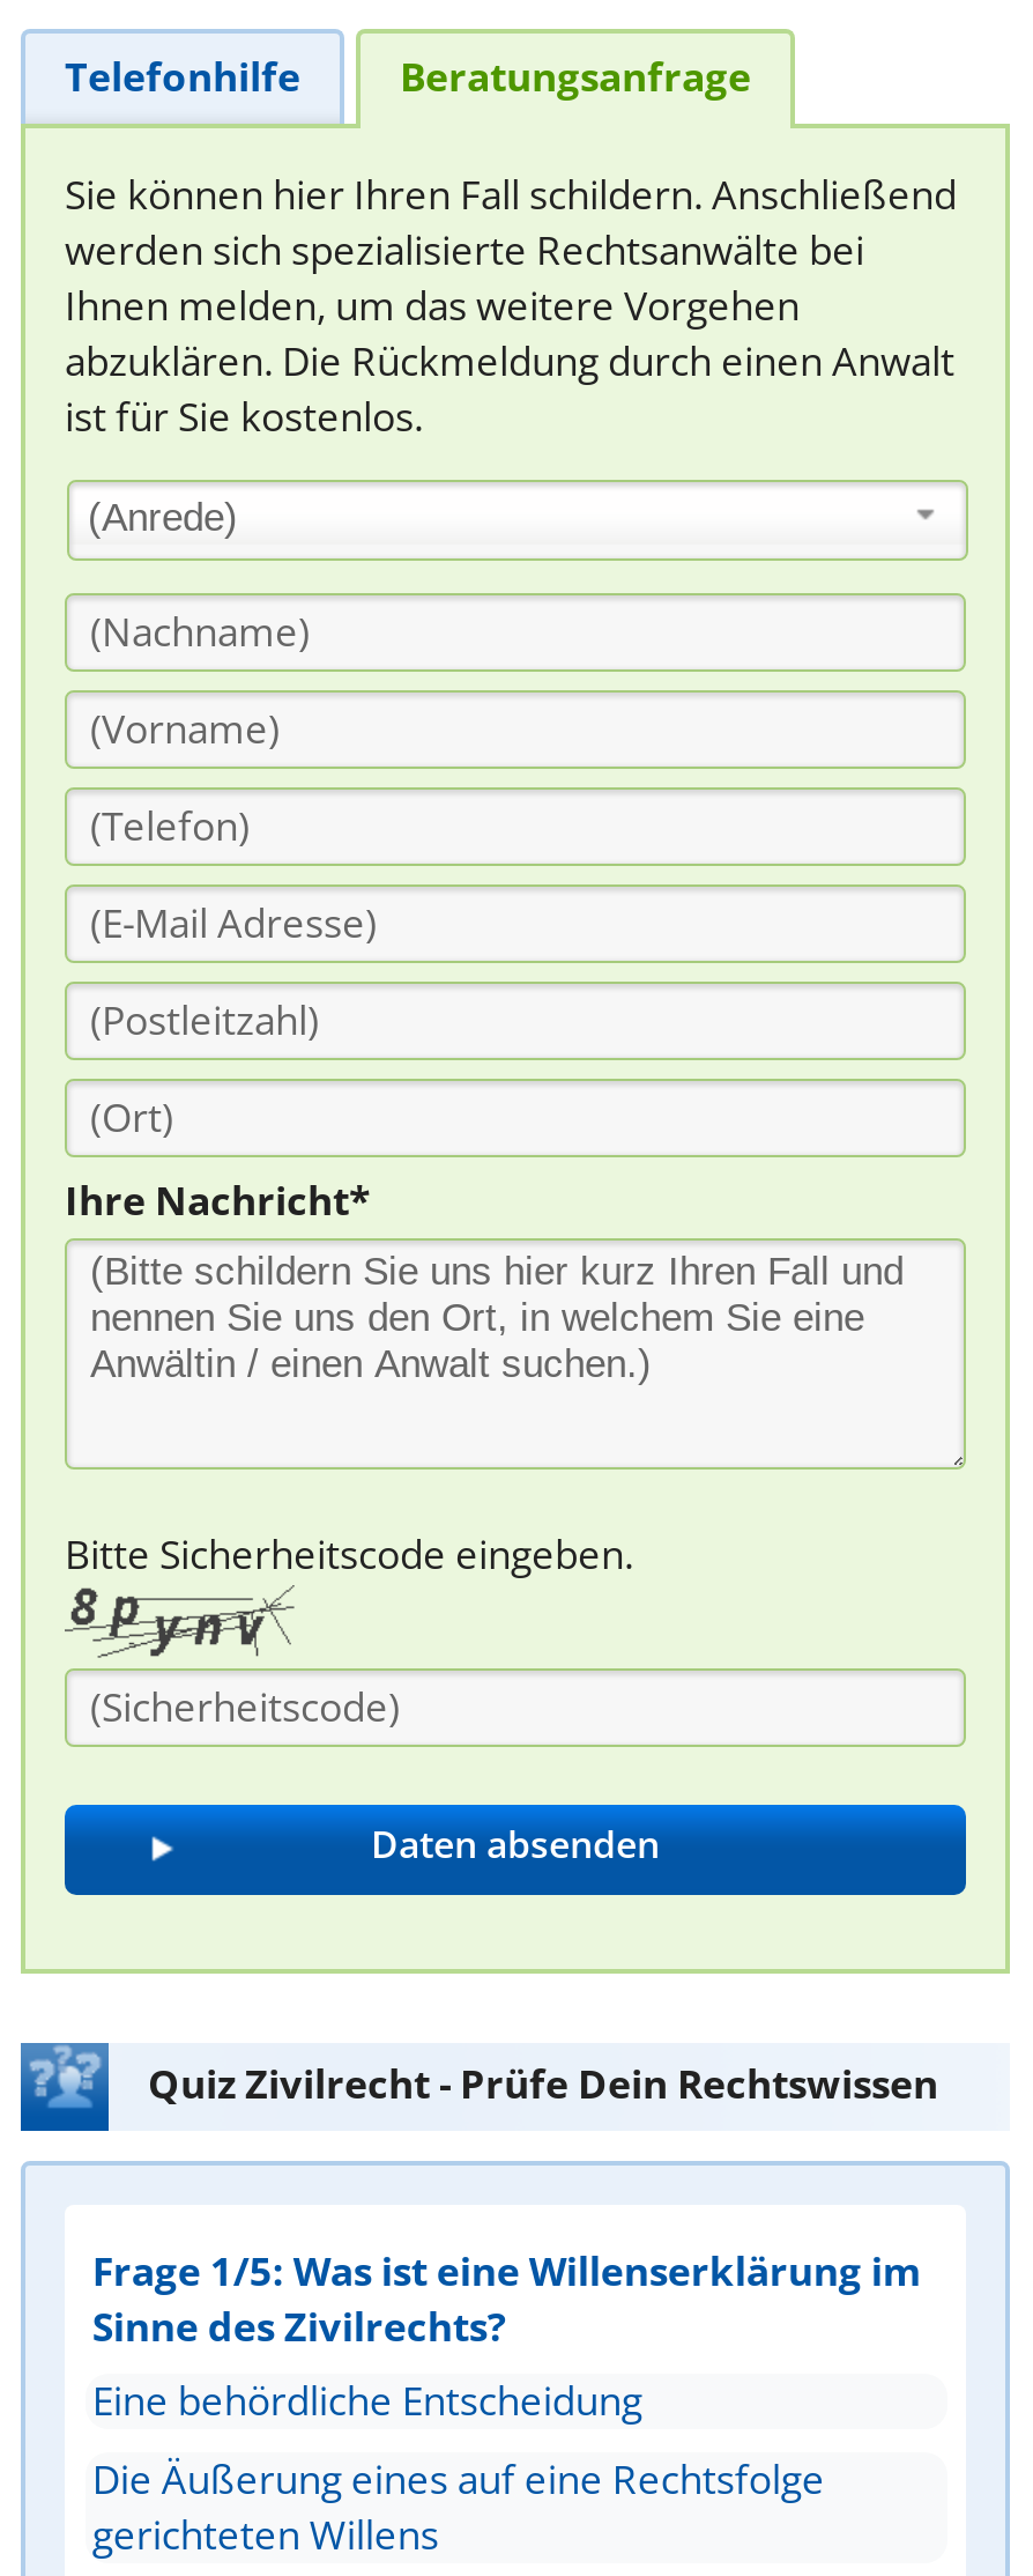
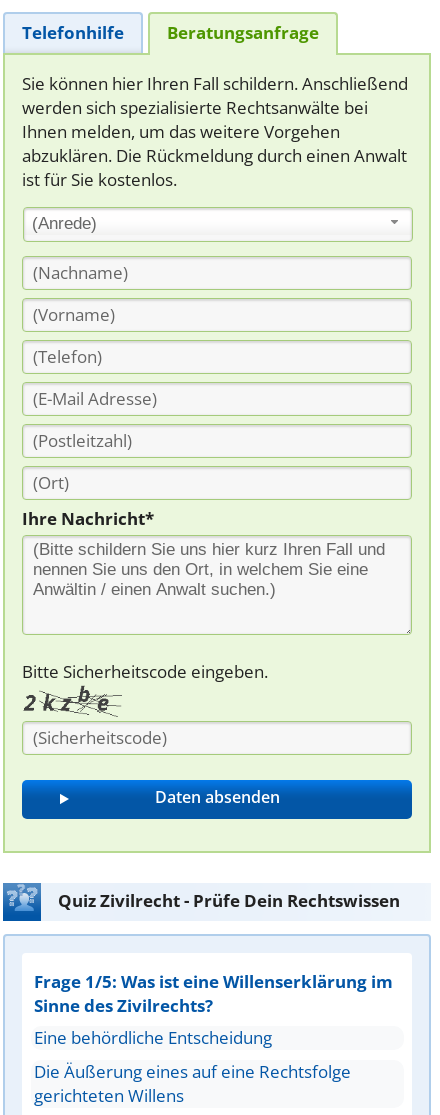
[65,1585,291,1659] [image] -> [23,685,118,717] [image]

